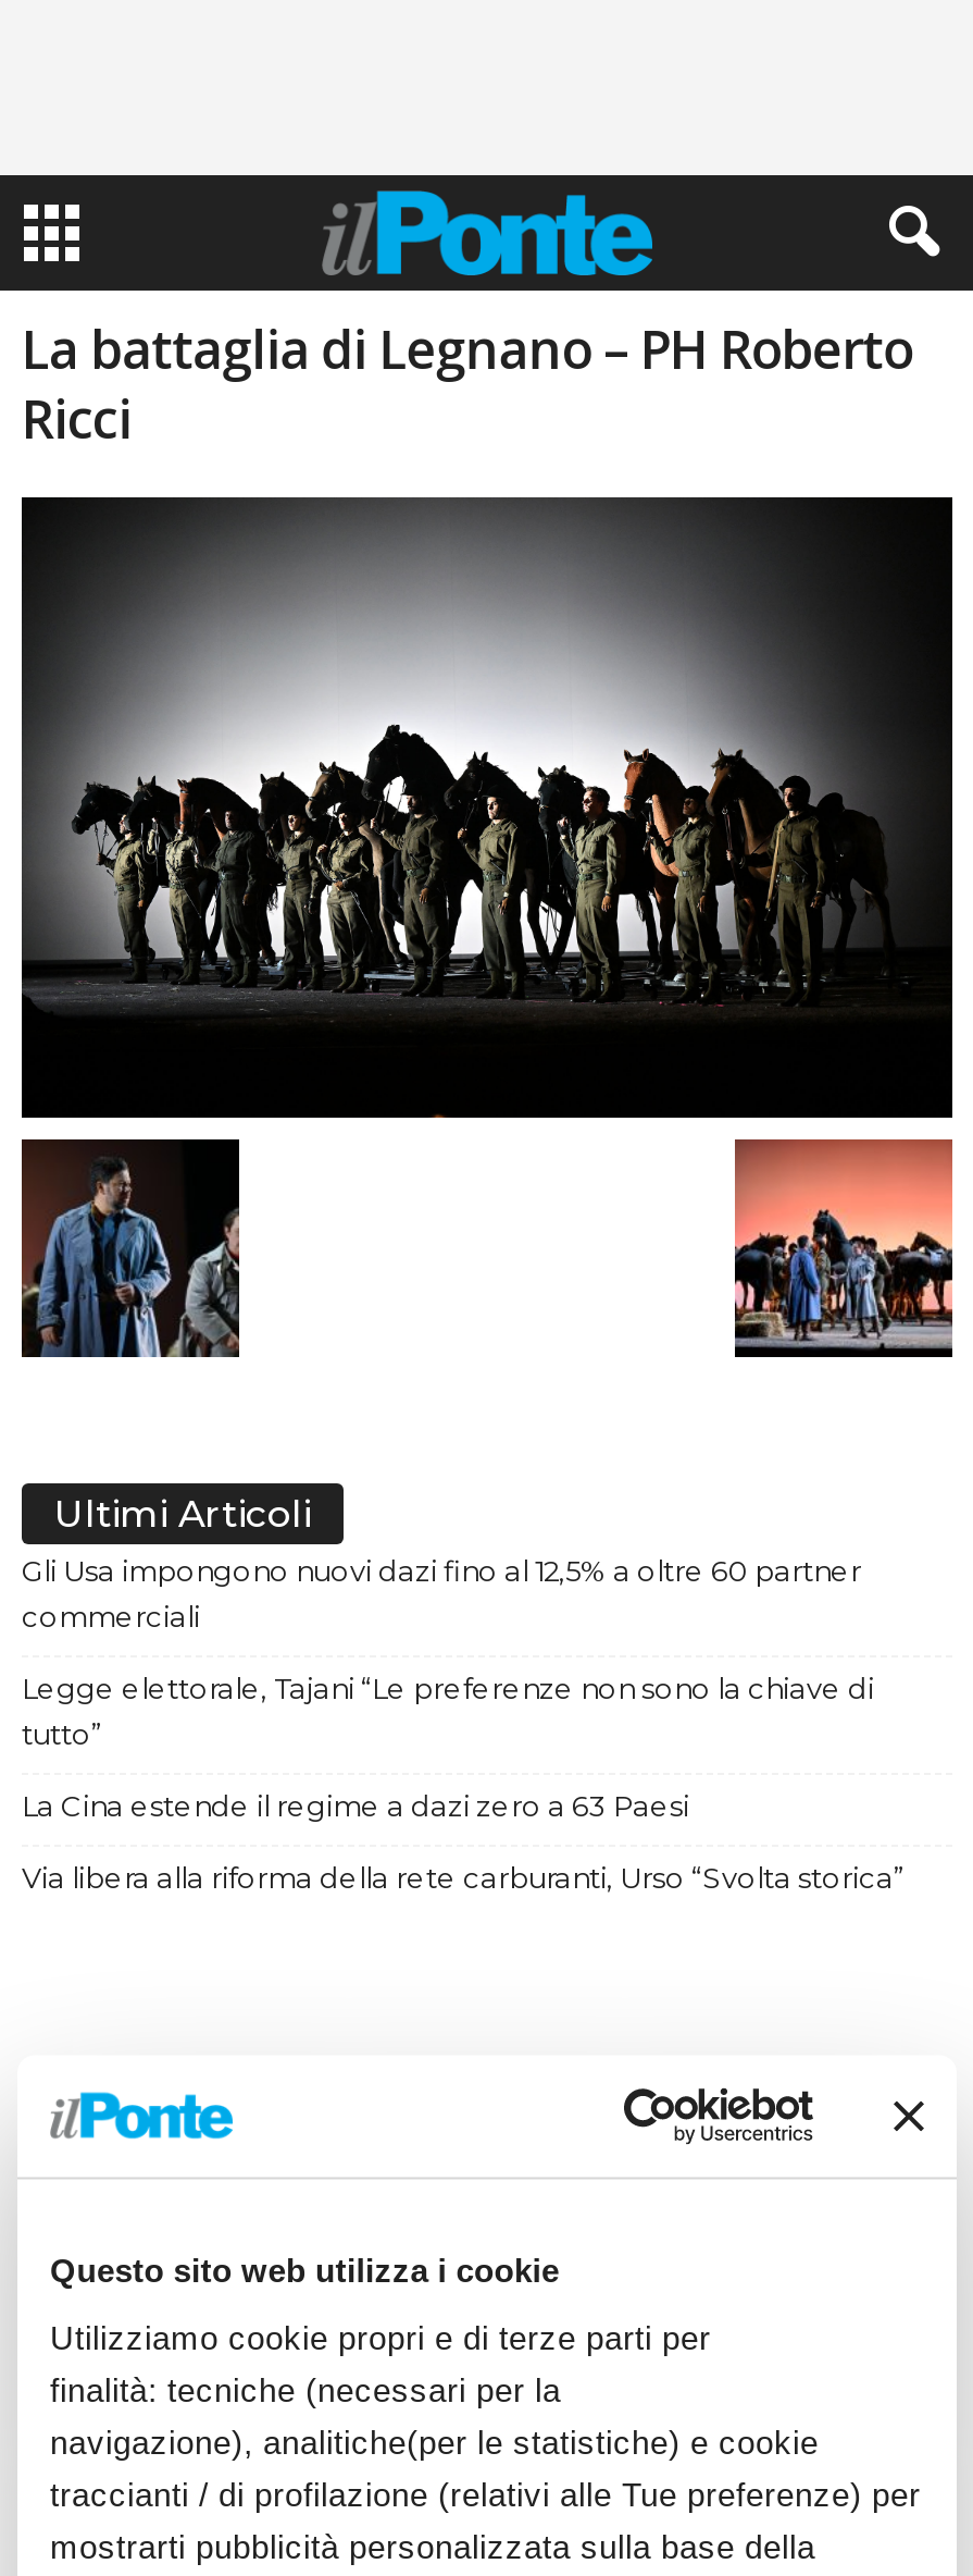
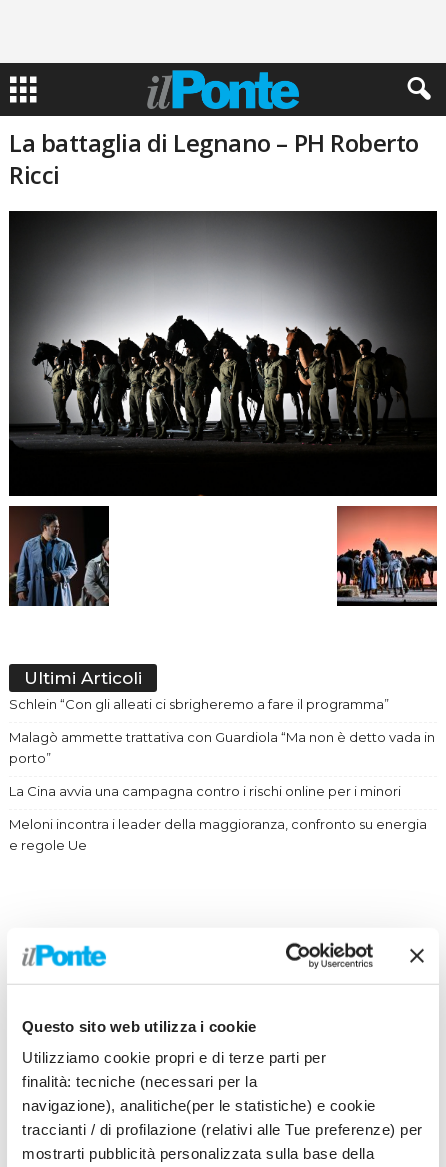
[22,1554,861,1634] Gli Usa impongono nuovi dazi fino al 12,5% a oltre 60 partner | commerciali -> [9,696,389,712] Schlein “Con gli alleati ci sbrigheremo a fare il programma”
[22,1671,874,1752] Legge elettorale, Tajani “Le preferenze non sono la chiave di | tutto” -> [9,729,435,766] Malagò ammette trattativa con Guardiola “Ma non è detto vada in | porto”
[22,1789,689,1824] La Cina estende il regime a dazi zero a 63 Paesi -> [9,783,401,799] La Cina avvia una campagna contro i rischi online per i minori
[22,1861,905,1896] Via libera alla riforma della rete carburanti, Urso “Svolta storica” -> [9,816,427,853] Meloni incontra i leader della maggioranza, confronto su energia | e regole Ue

